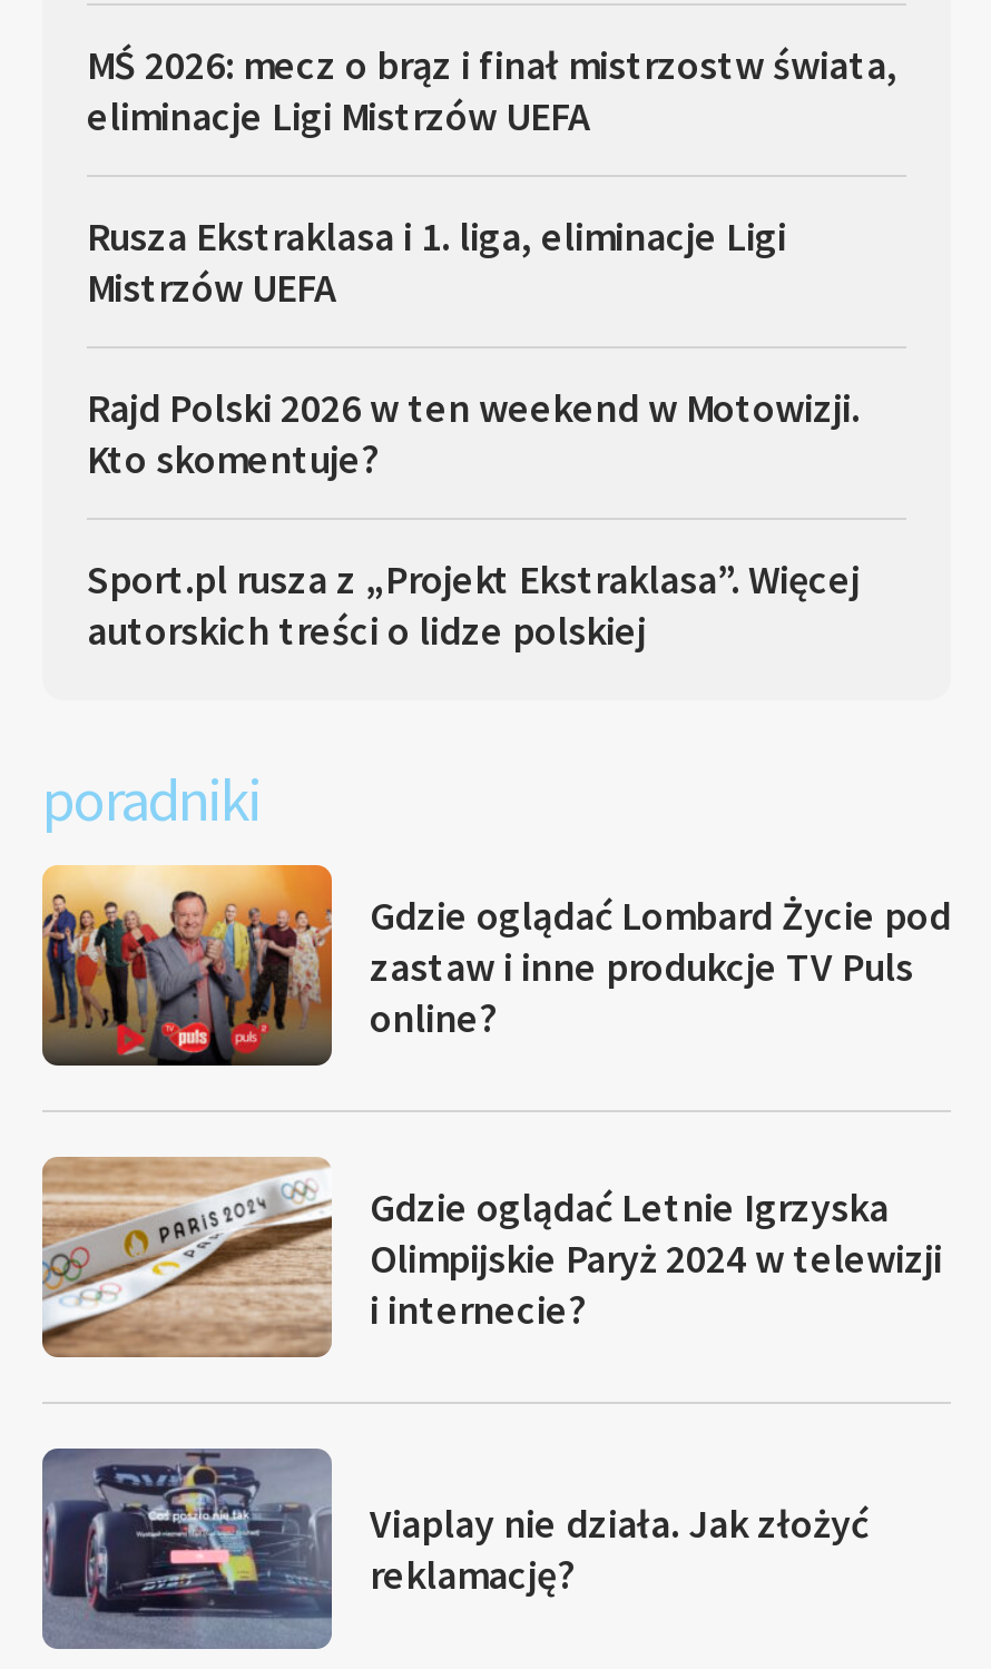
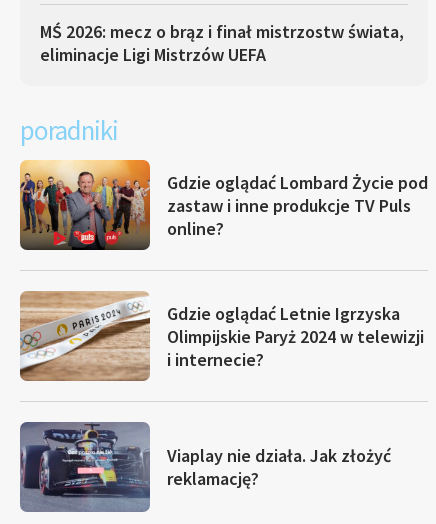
[87,210,860,656] Rusza Ekstraklasa i 1. liga, eliminacje Ligi | Mistrzów UEFA | Rajd Polski 2026 w ten weekend w Motowizji. | Kto skomentuje? | Sport.pl rusza z „Projekt Ekstraklasa”. Więcej | autorskich treści o lidze polskiej -> none

